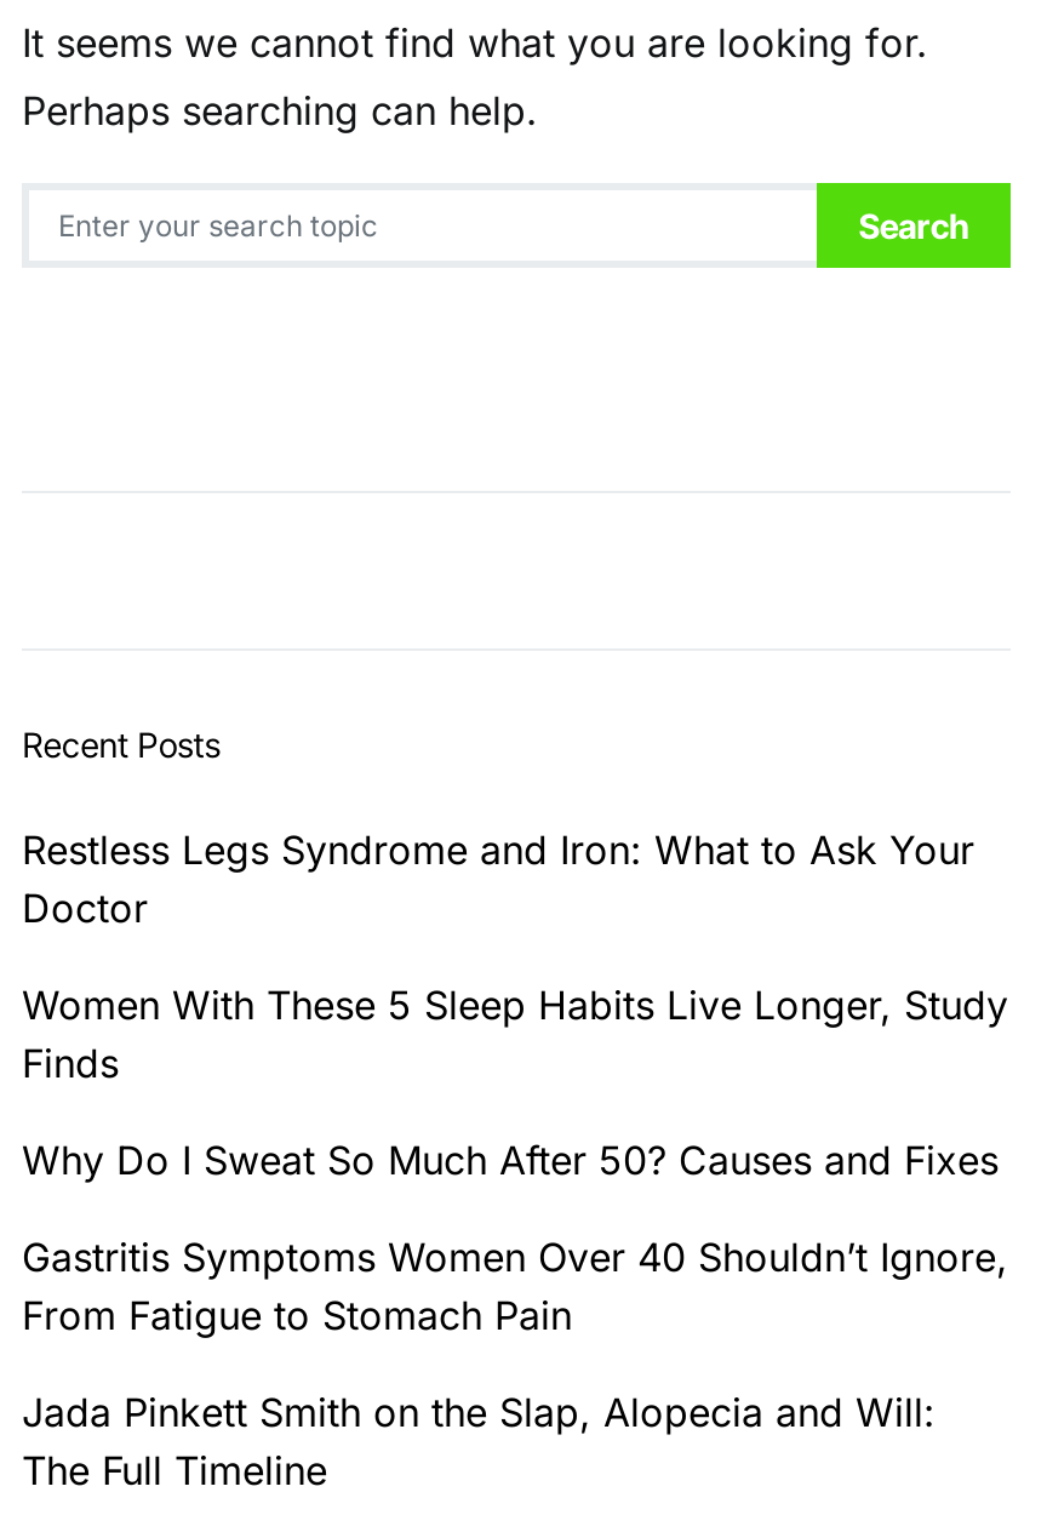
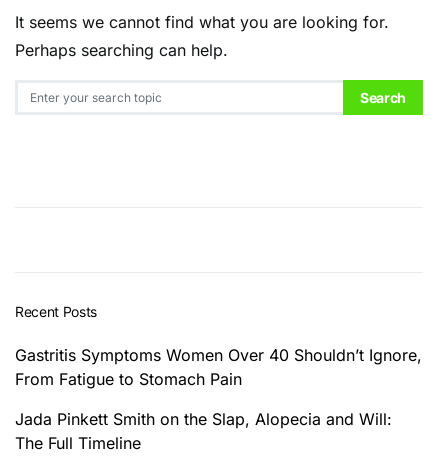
[22,825,1008,1184] Restless Legs Syndrome and Iron: What to Ask Your | Doctor | Women With These 5 Sleep Habits Live Longer, Study | Finds | Why Do I Sweat So Much After 50? Causes and Fixes -> none

